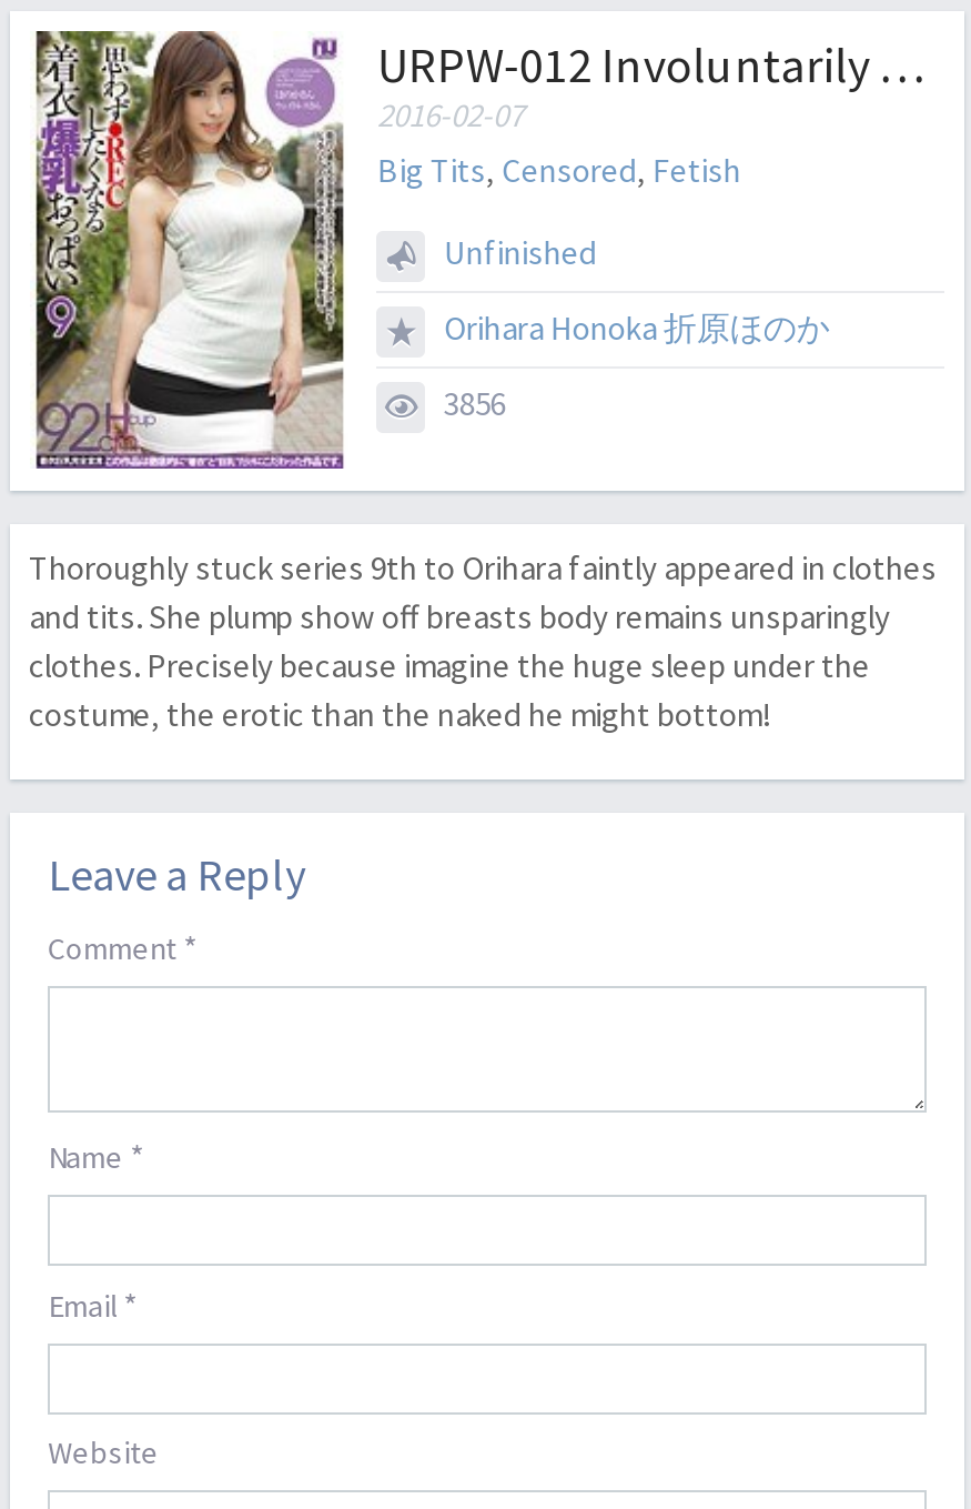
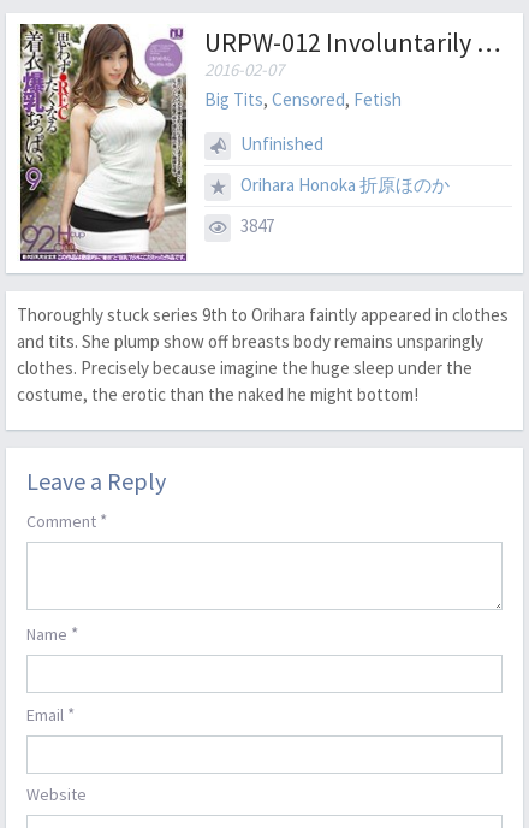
[444,382,506,424] 3856 -> [241,214,275,237] 3847

